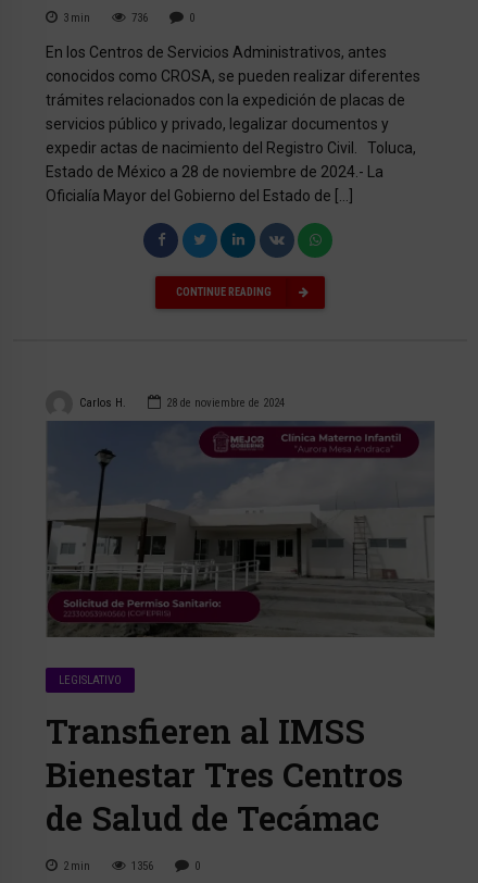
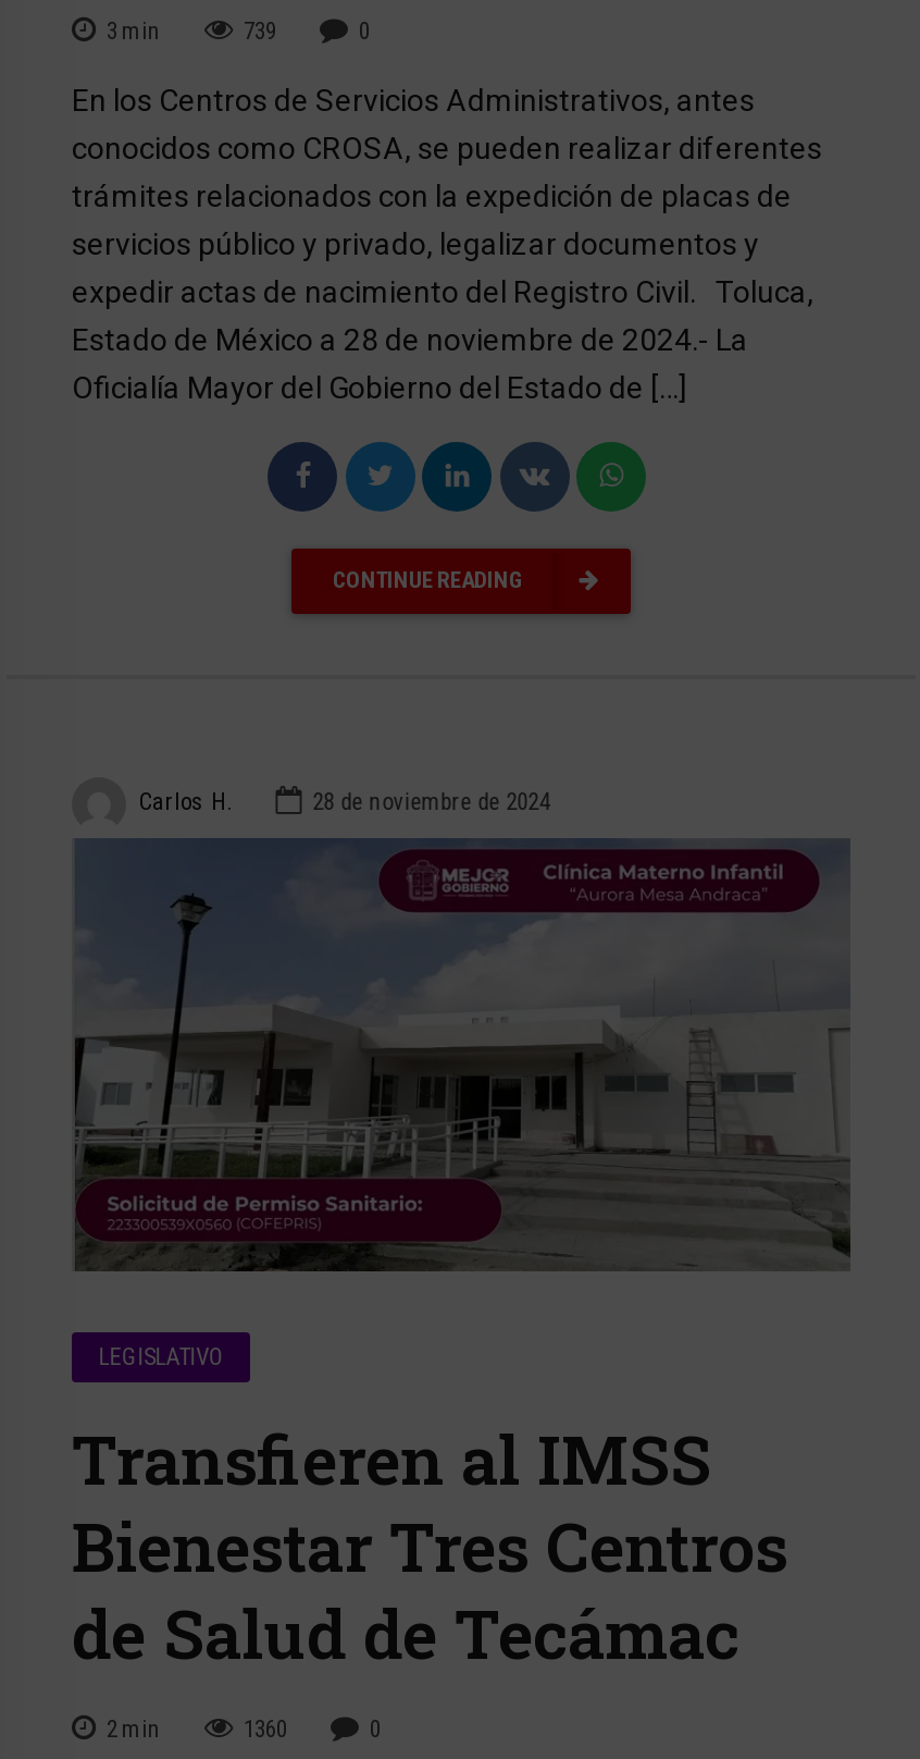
[131,11,148,25] 736 -> [244,18,276,47] 739
[131,859,153,873] 1356 -> [244,1714,287,1743] 1360

